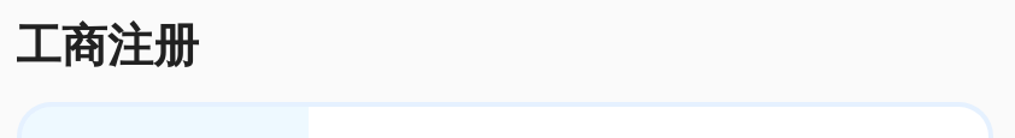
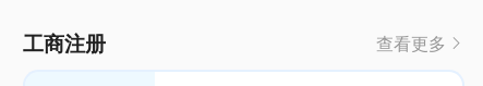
none -> [376,35,446,53] 查看更多

